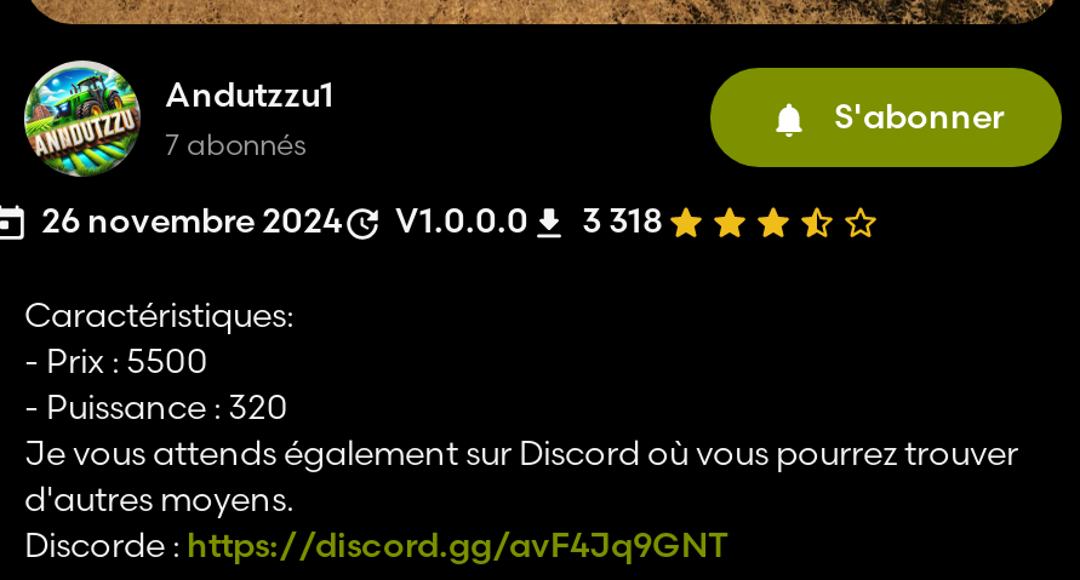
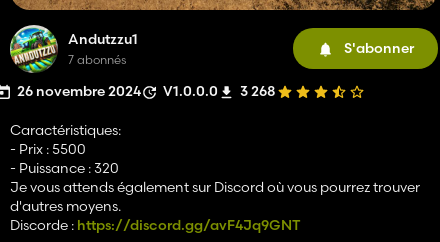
[41,198,664,242] 26 novembre 2024 V1.0.0.0 3 318 -> [17,82,276,100] 26 novembre 2024 V1.0.0.0 3 268

